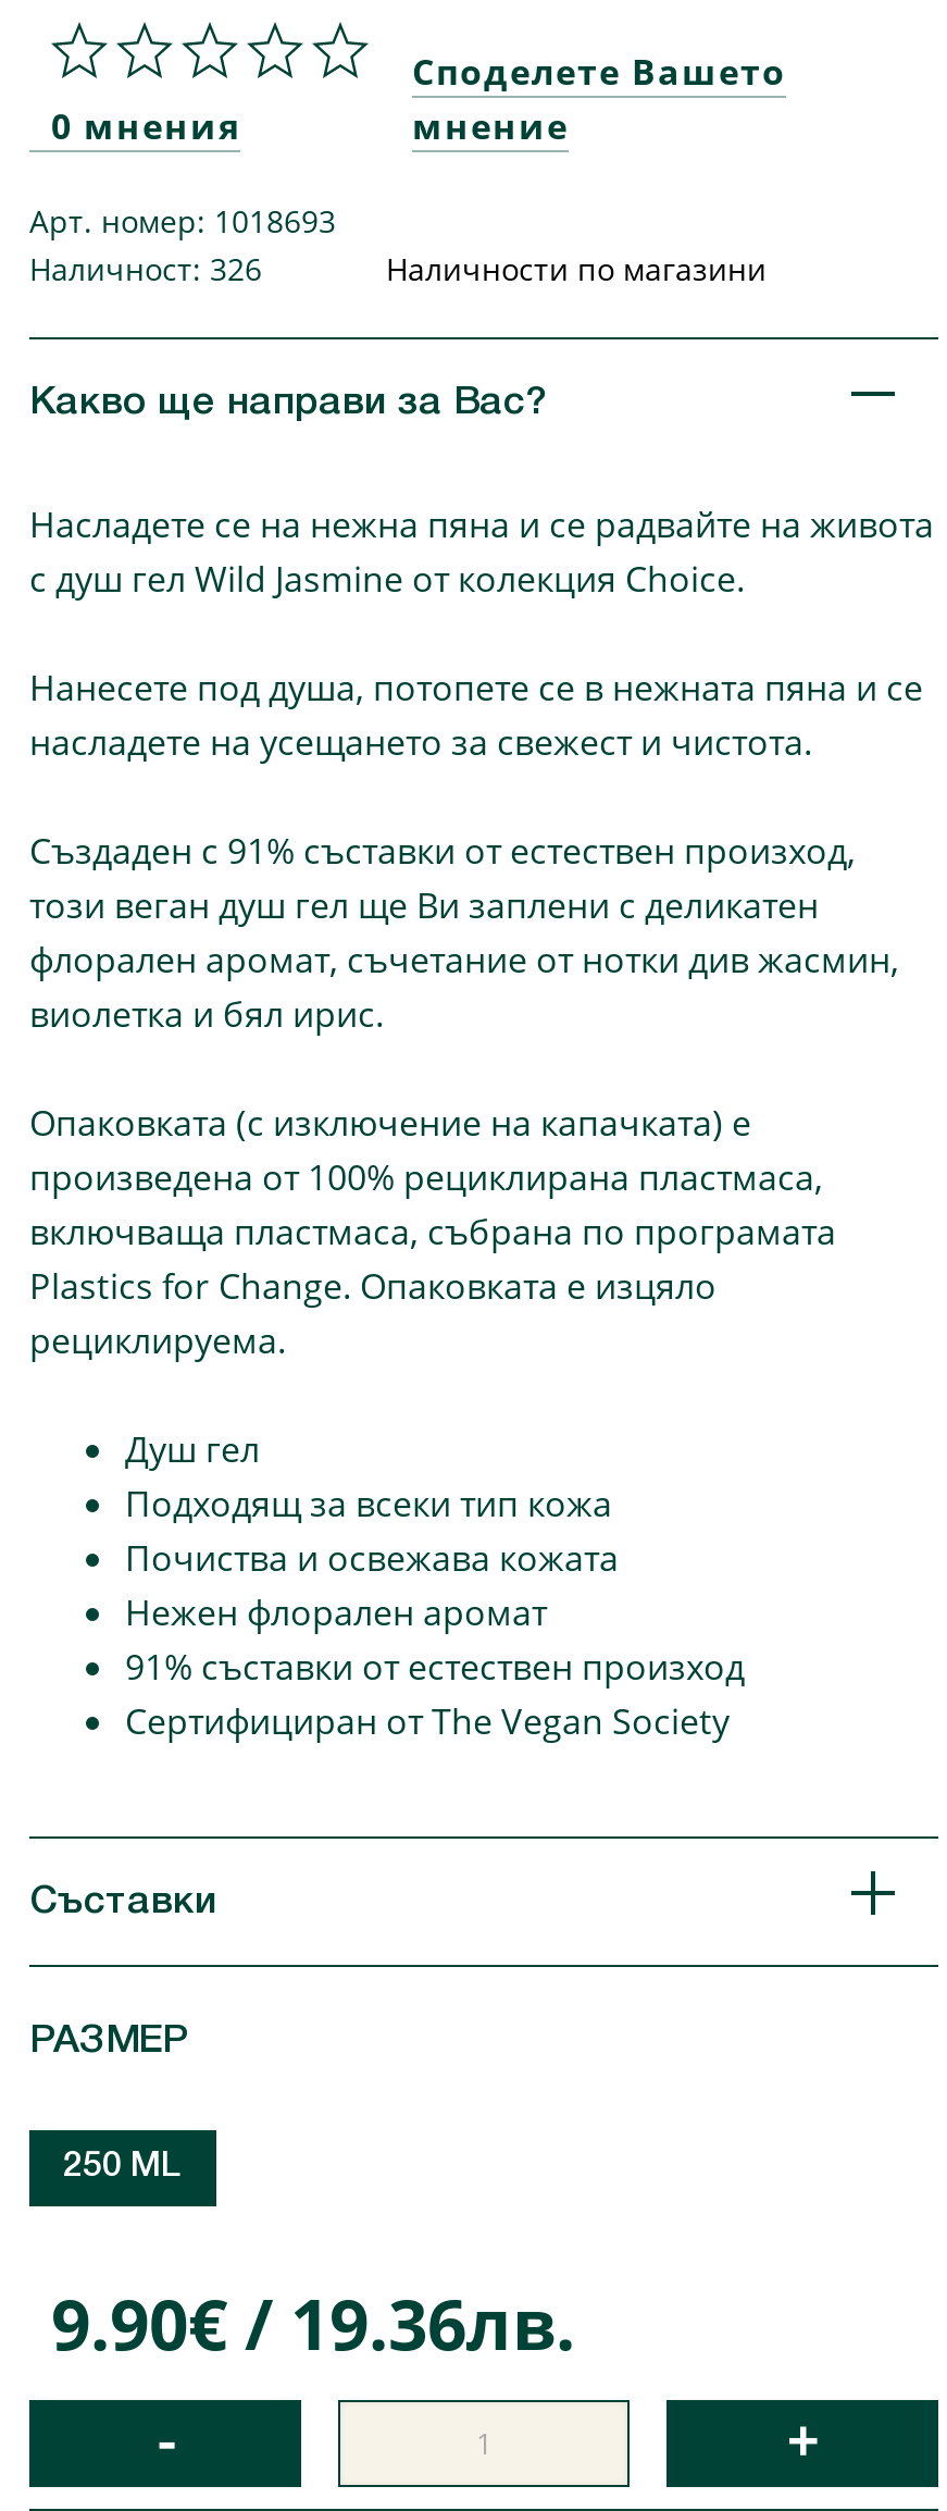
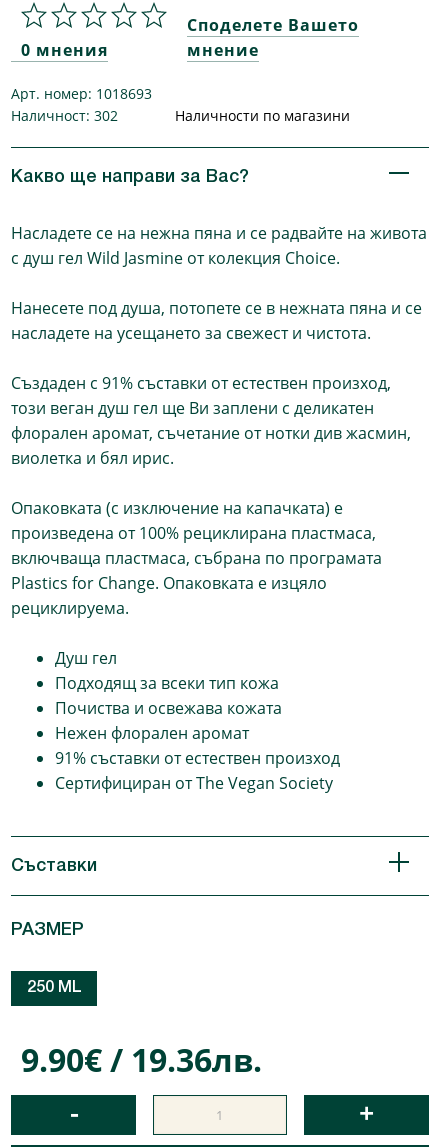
[29,247,271,289] Наличност: 326 -> [11,106,122,125] Наличност: 302

